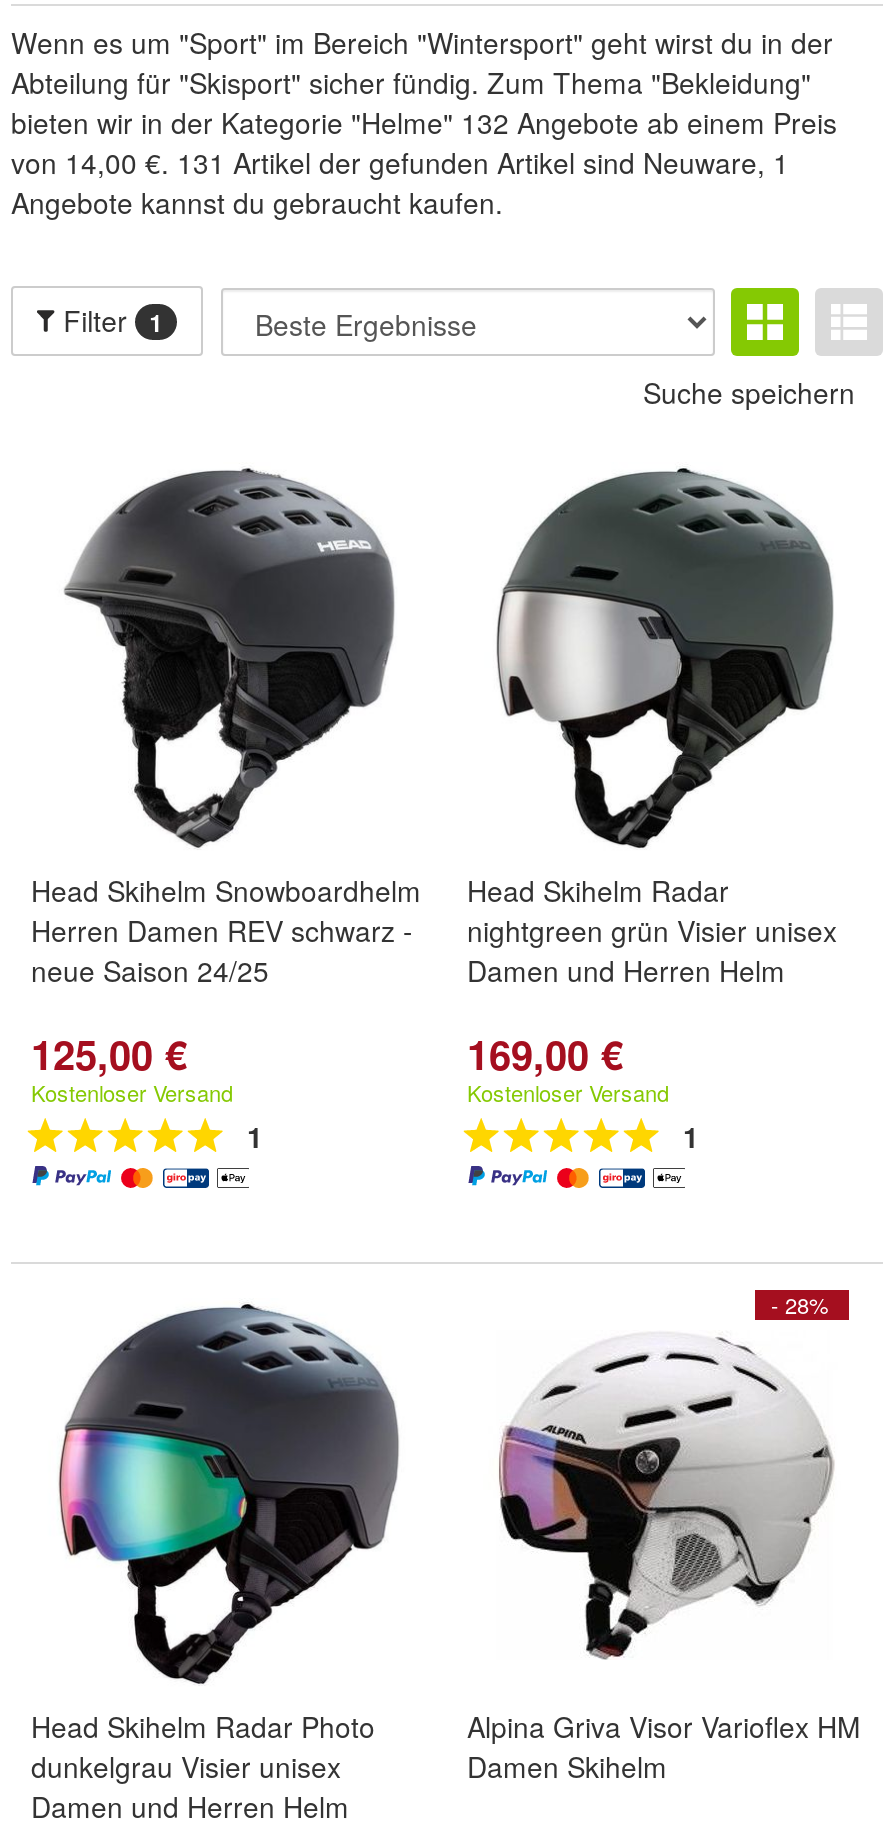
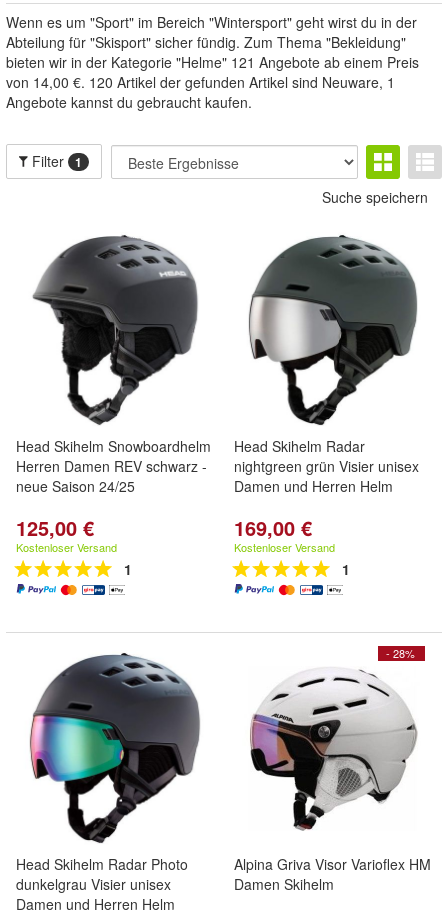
[11,102,837,142] bieten wir in der Kategorie "Helme" 132 Angebote ab einem Preis -> [6,52,419,72] bieten wir in der Kategorie "Helme" 121 Angebote ab einem Preis
[11,142,789,182] von 14,00 €. 131 Artikel der gefunden Artikel sind Neuware, 1 -> [6,72,395,92] von 14,00 €. 120 Artikel der gefunden Artikel sind Neuware, 1

